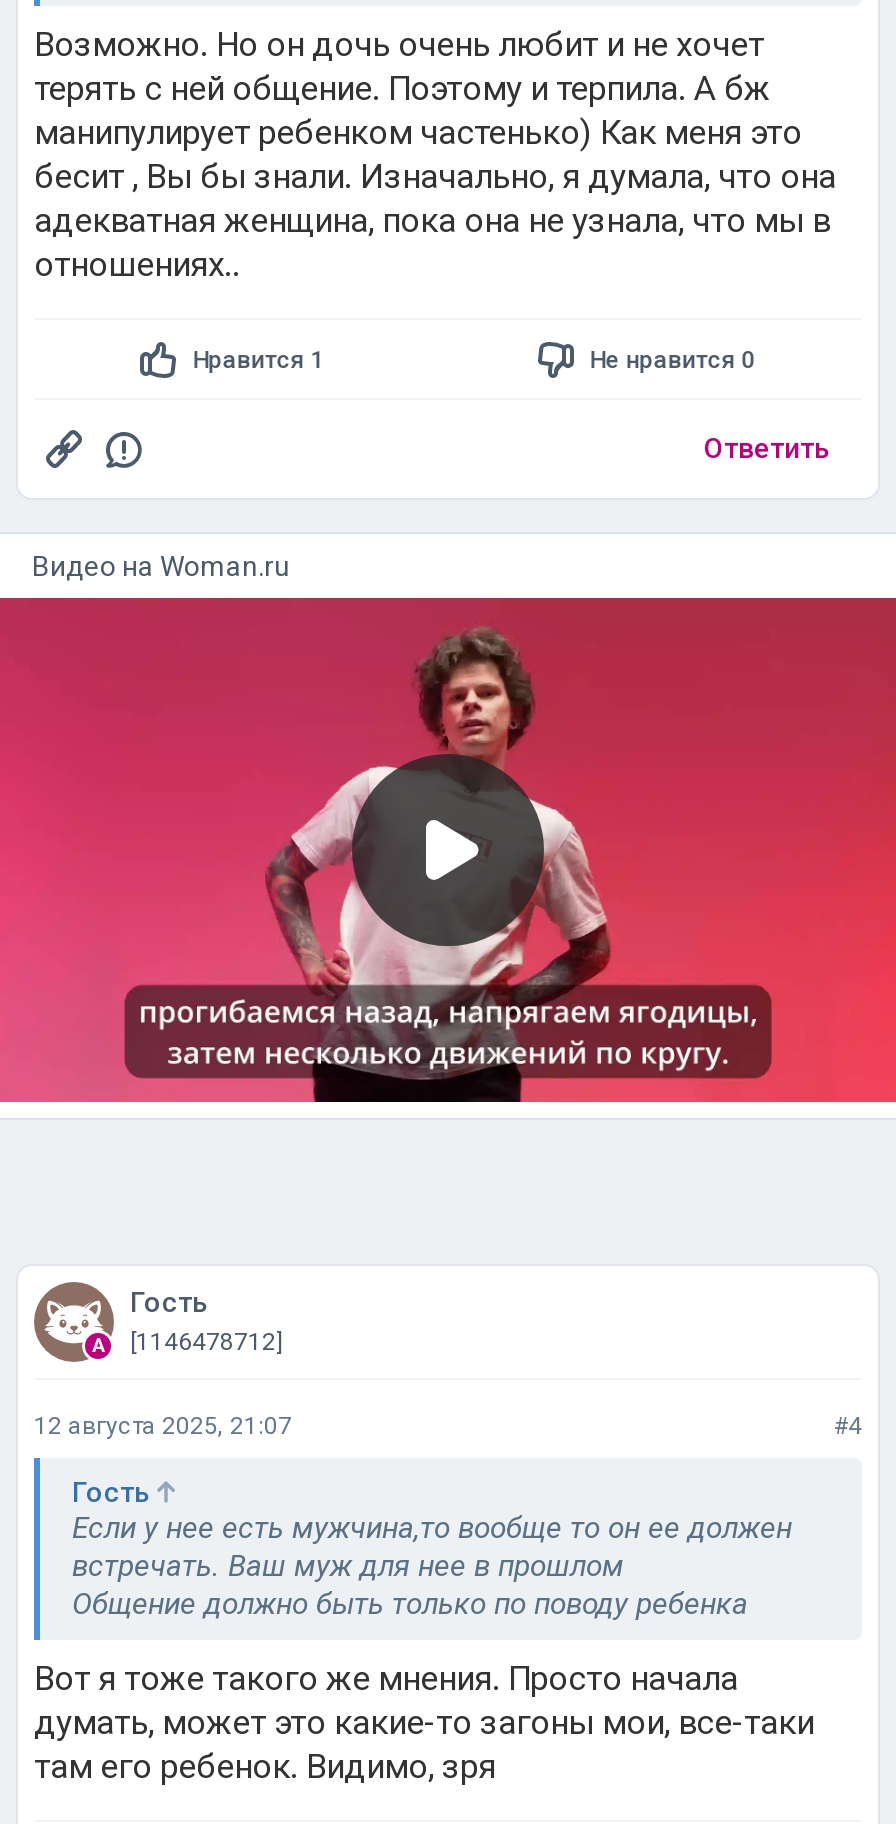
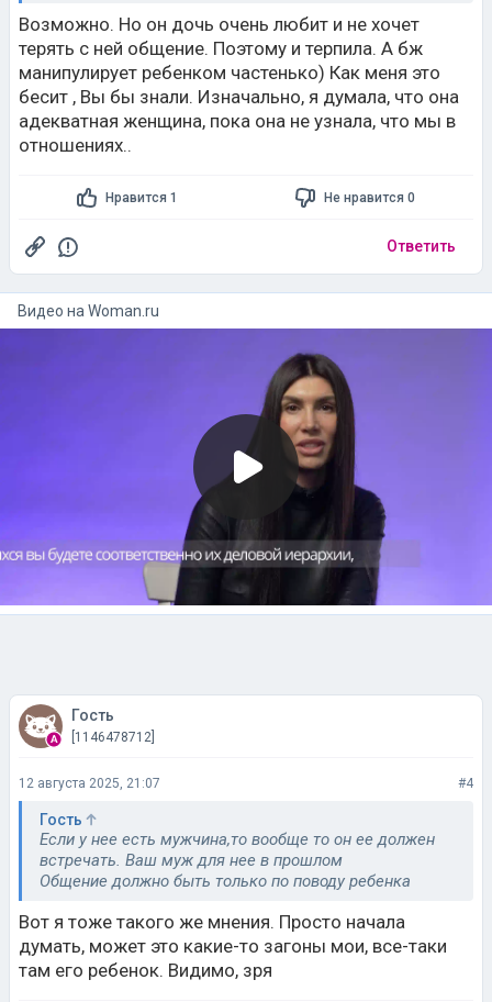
[6,596,890,1104] [image] -> [3,327,489,606] [image]

